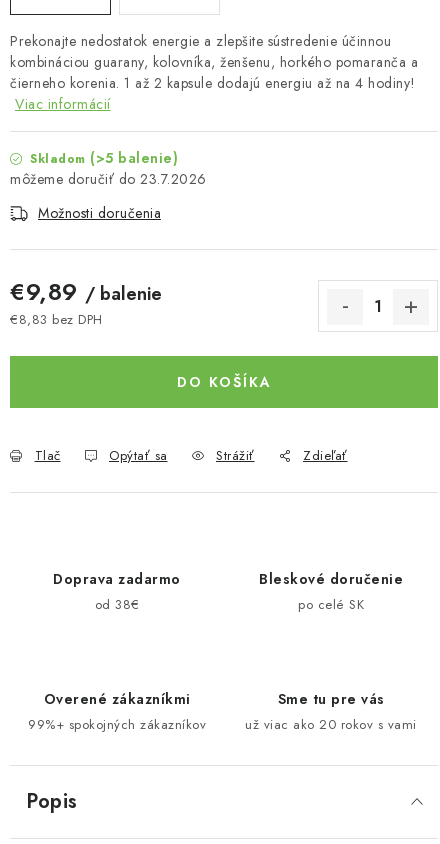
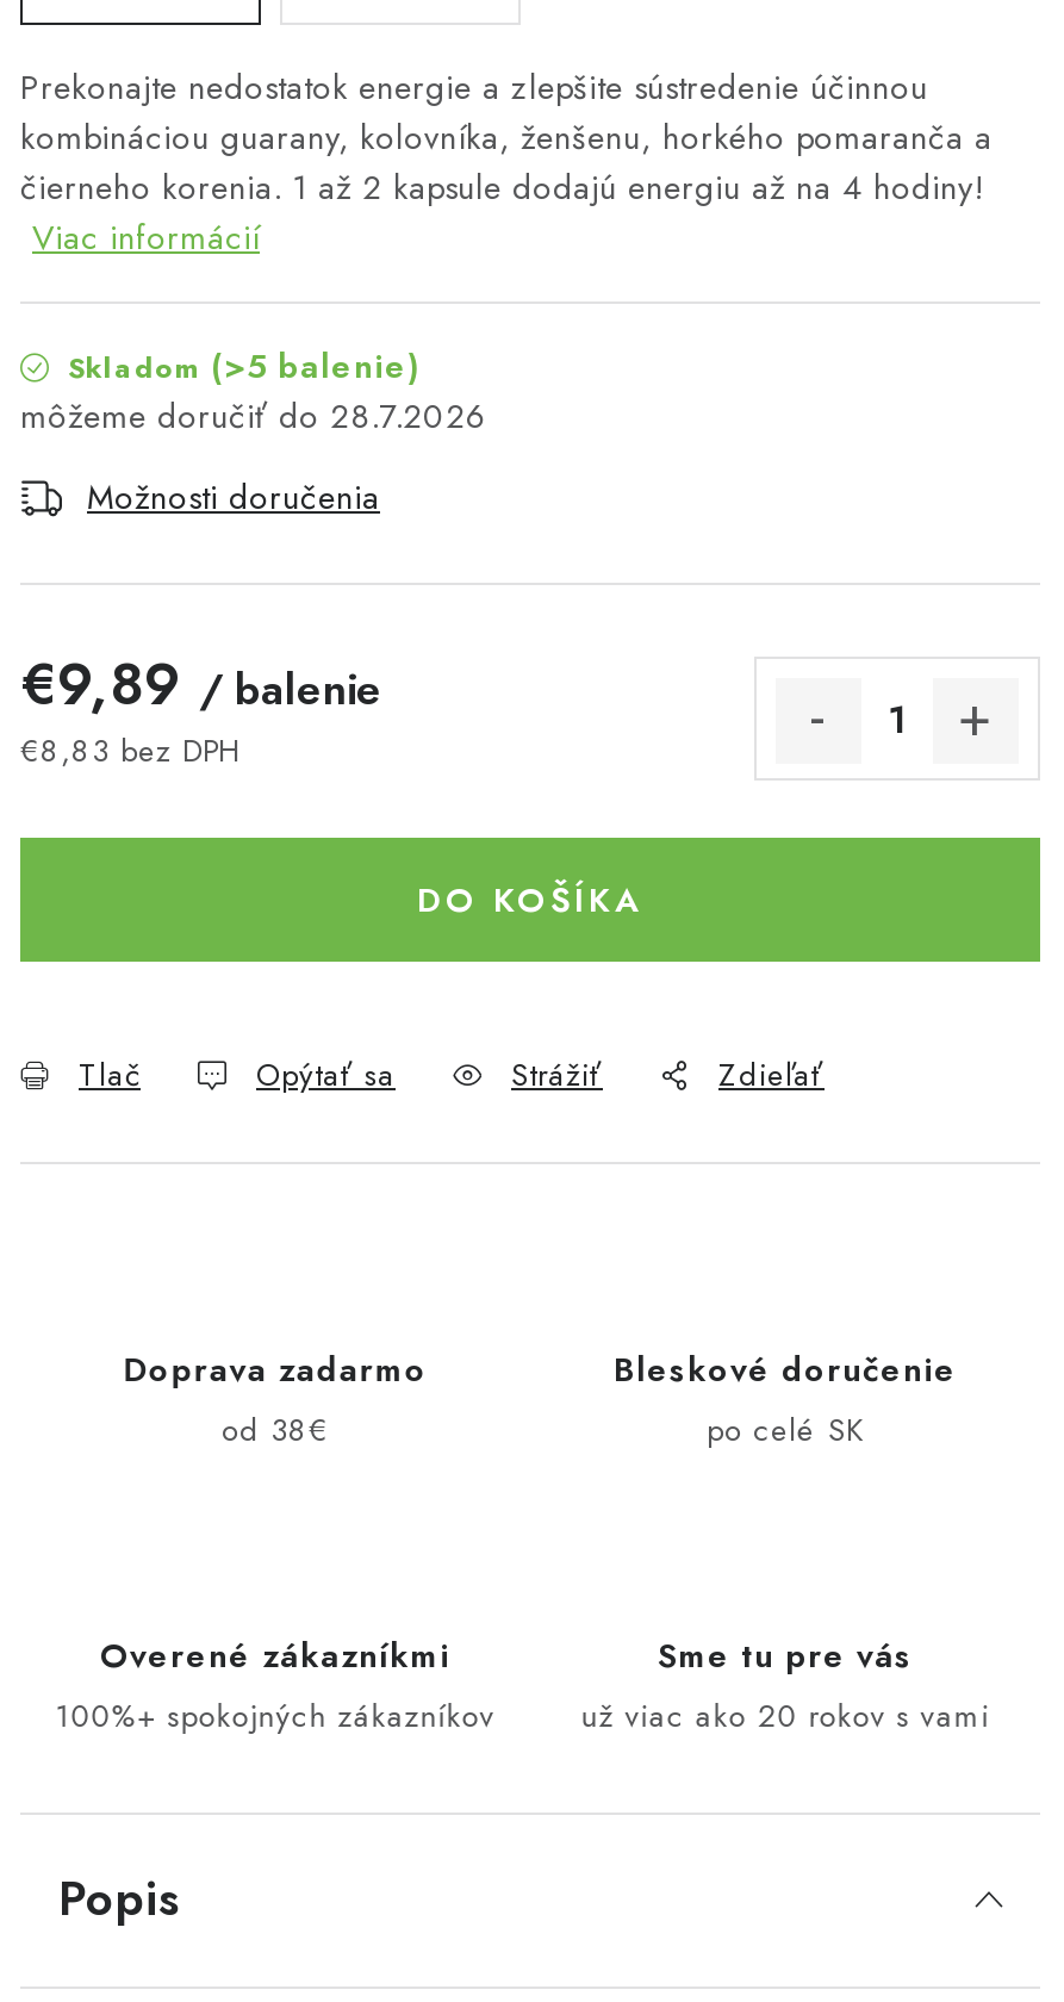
[140,169,206,189] 23.7.2026 -> [330,392,489,440] 28.7.2026
[28,715,206,734] 99%+ spokojných zákazníkov -> [56,1693,495,1739] 100%+ spokojných zákazníkov

